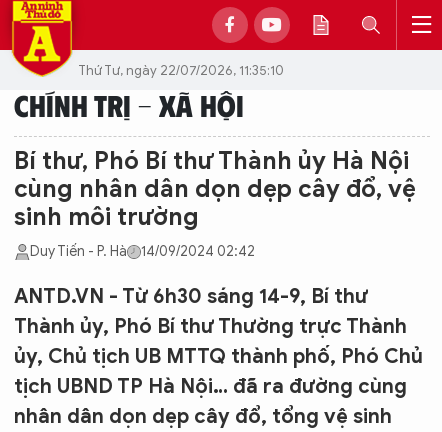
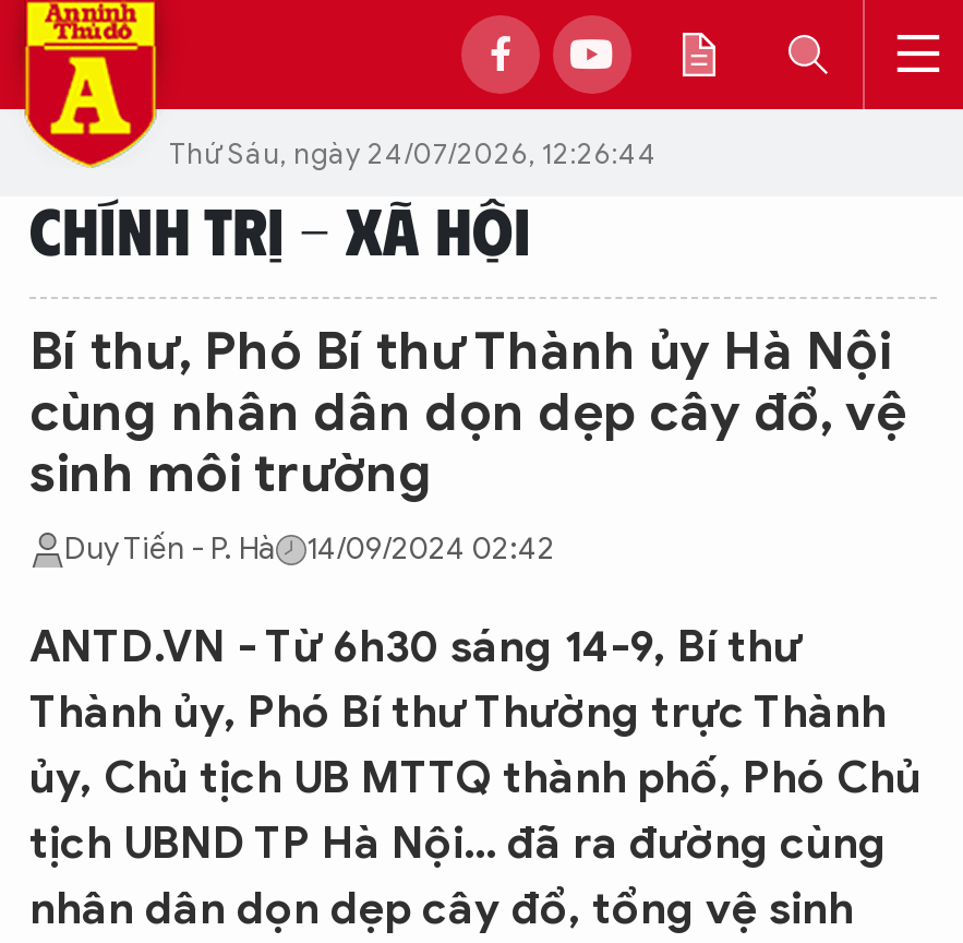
[78,61,284,78] Thứ Tư, ngày 22/07/2026, 11:35:10 -> [169,134,658,171] Thứ Sáu, ngày 24/07/2026, 12:26:44

